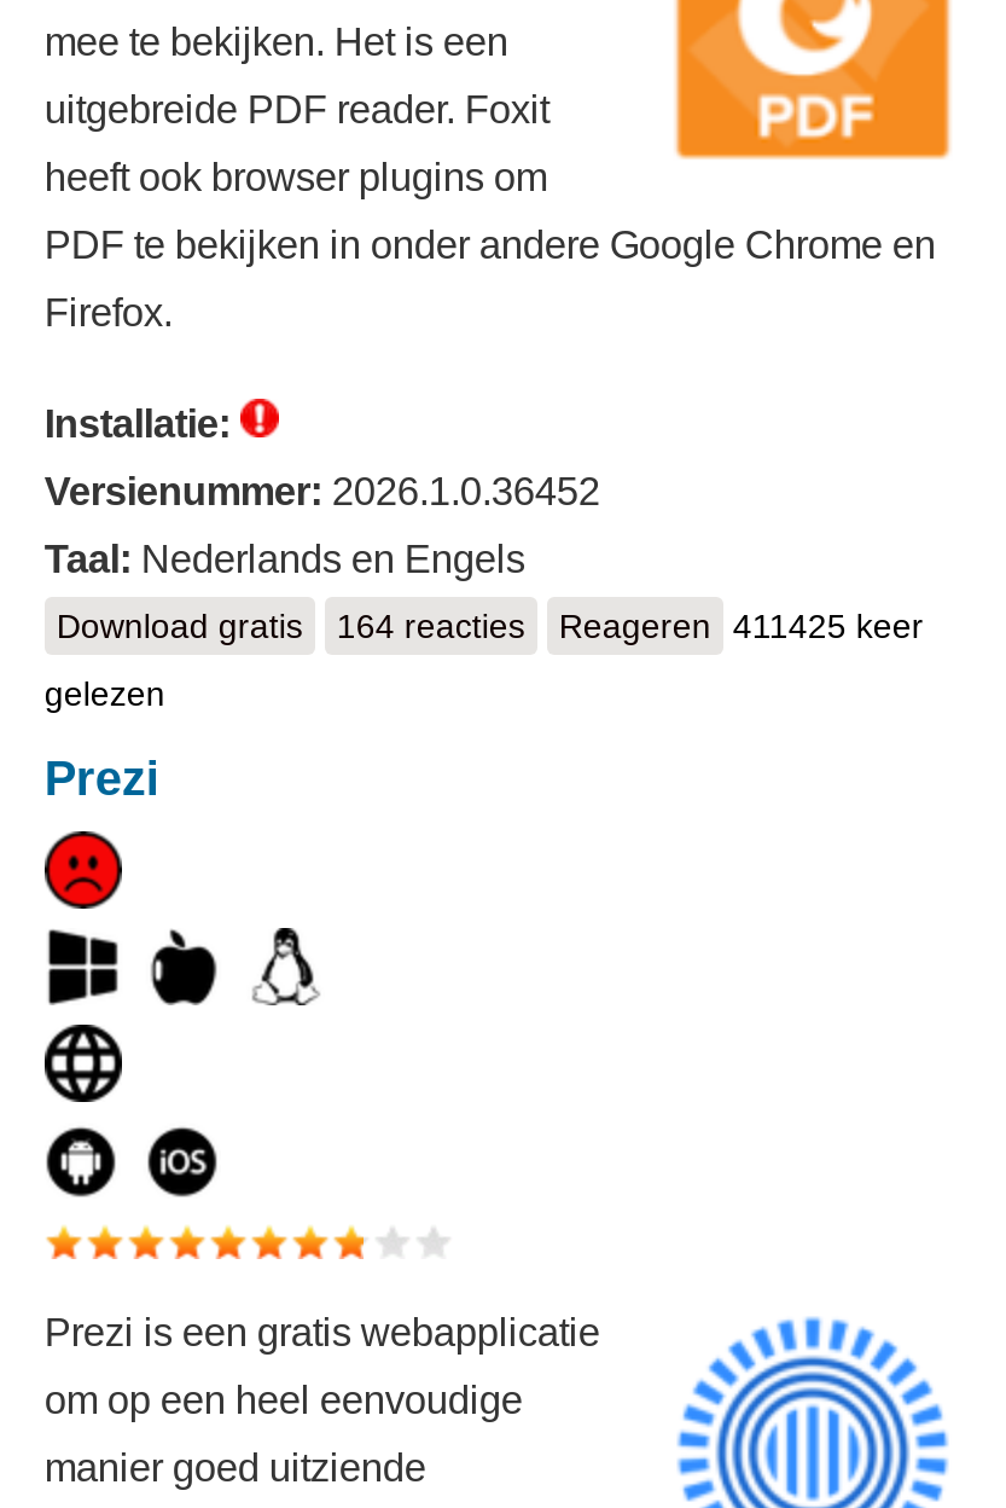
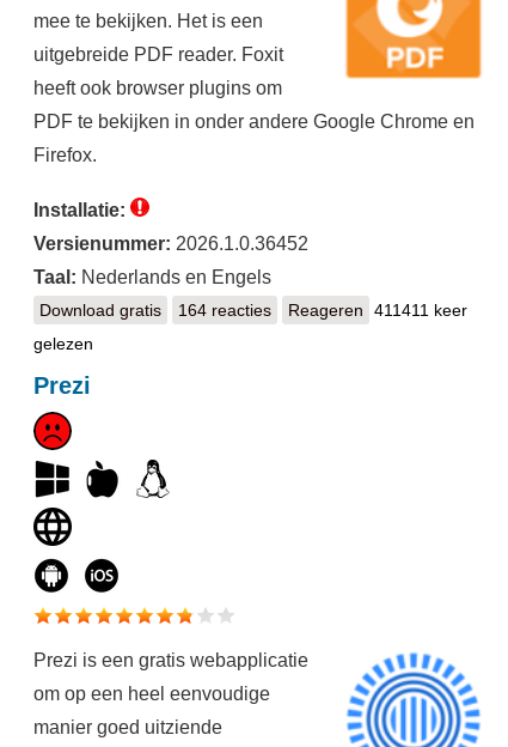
[559,606,924,645] Reageren 411425 keer -> [288,300,467,319] Reageren 411411 keer

